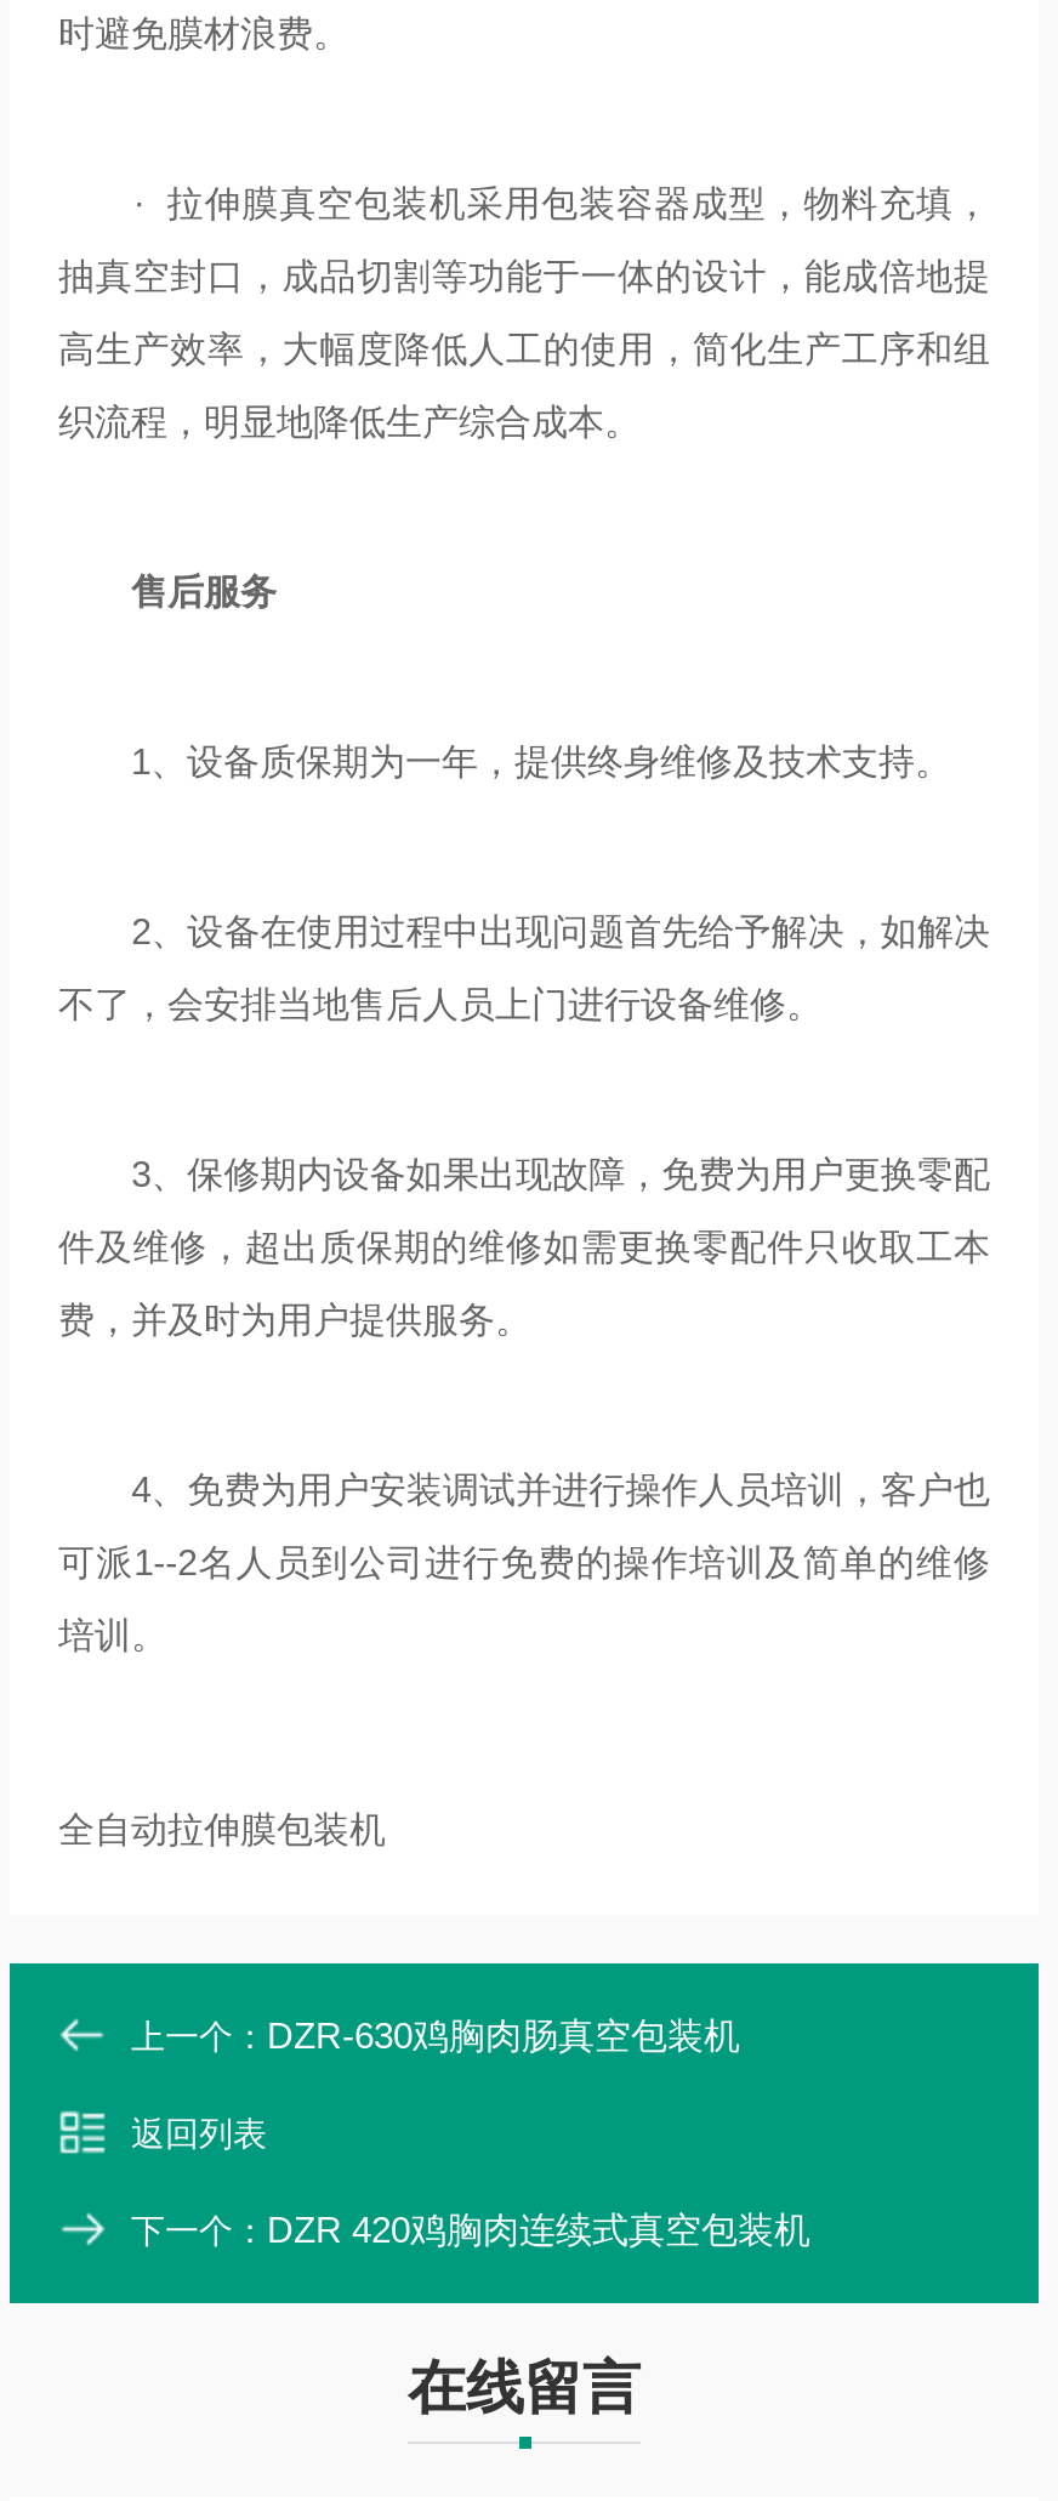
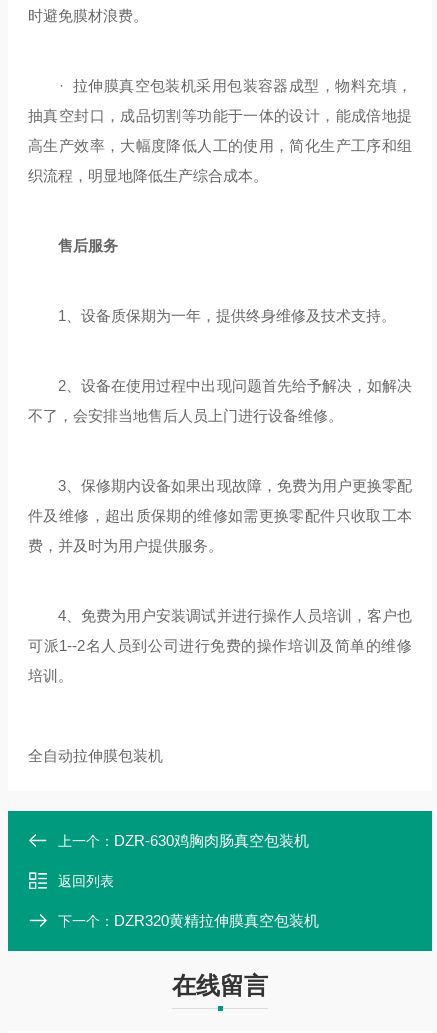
[131,2209,810,2250] 下一个：DZR 420鸡胸肉连续式真空包装机 -> [58,912,319,929] 下一个：DZR320黄精拉伸膜真空包装机

